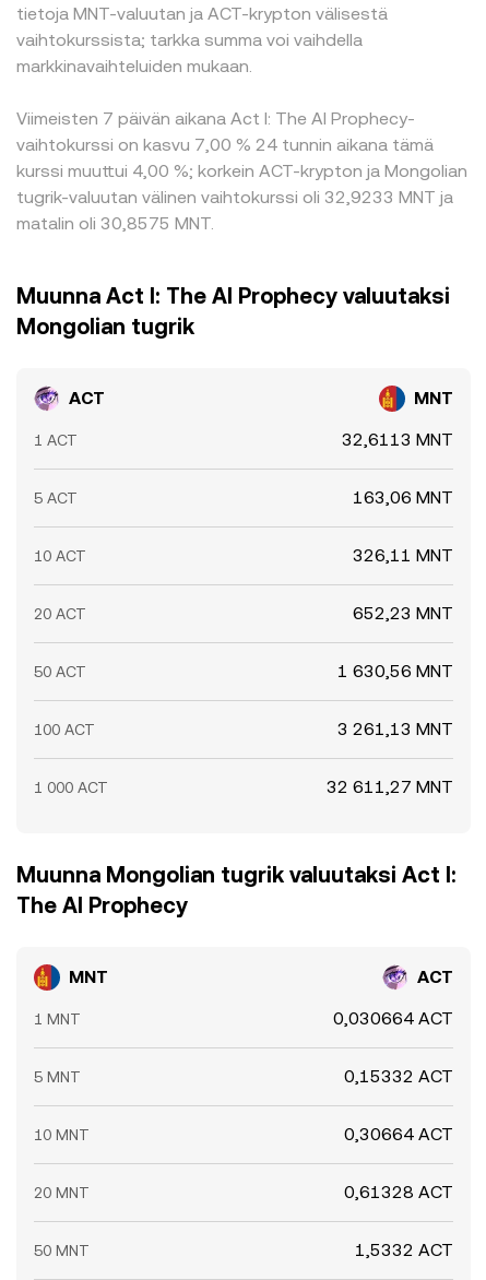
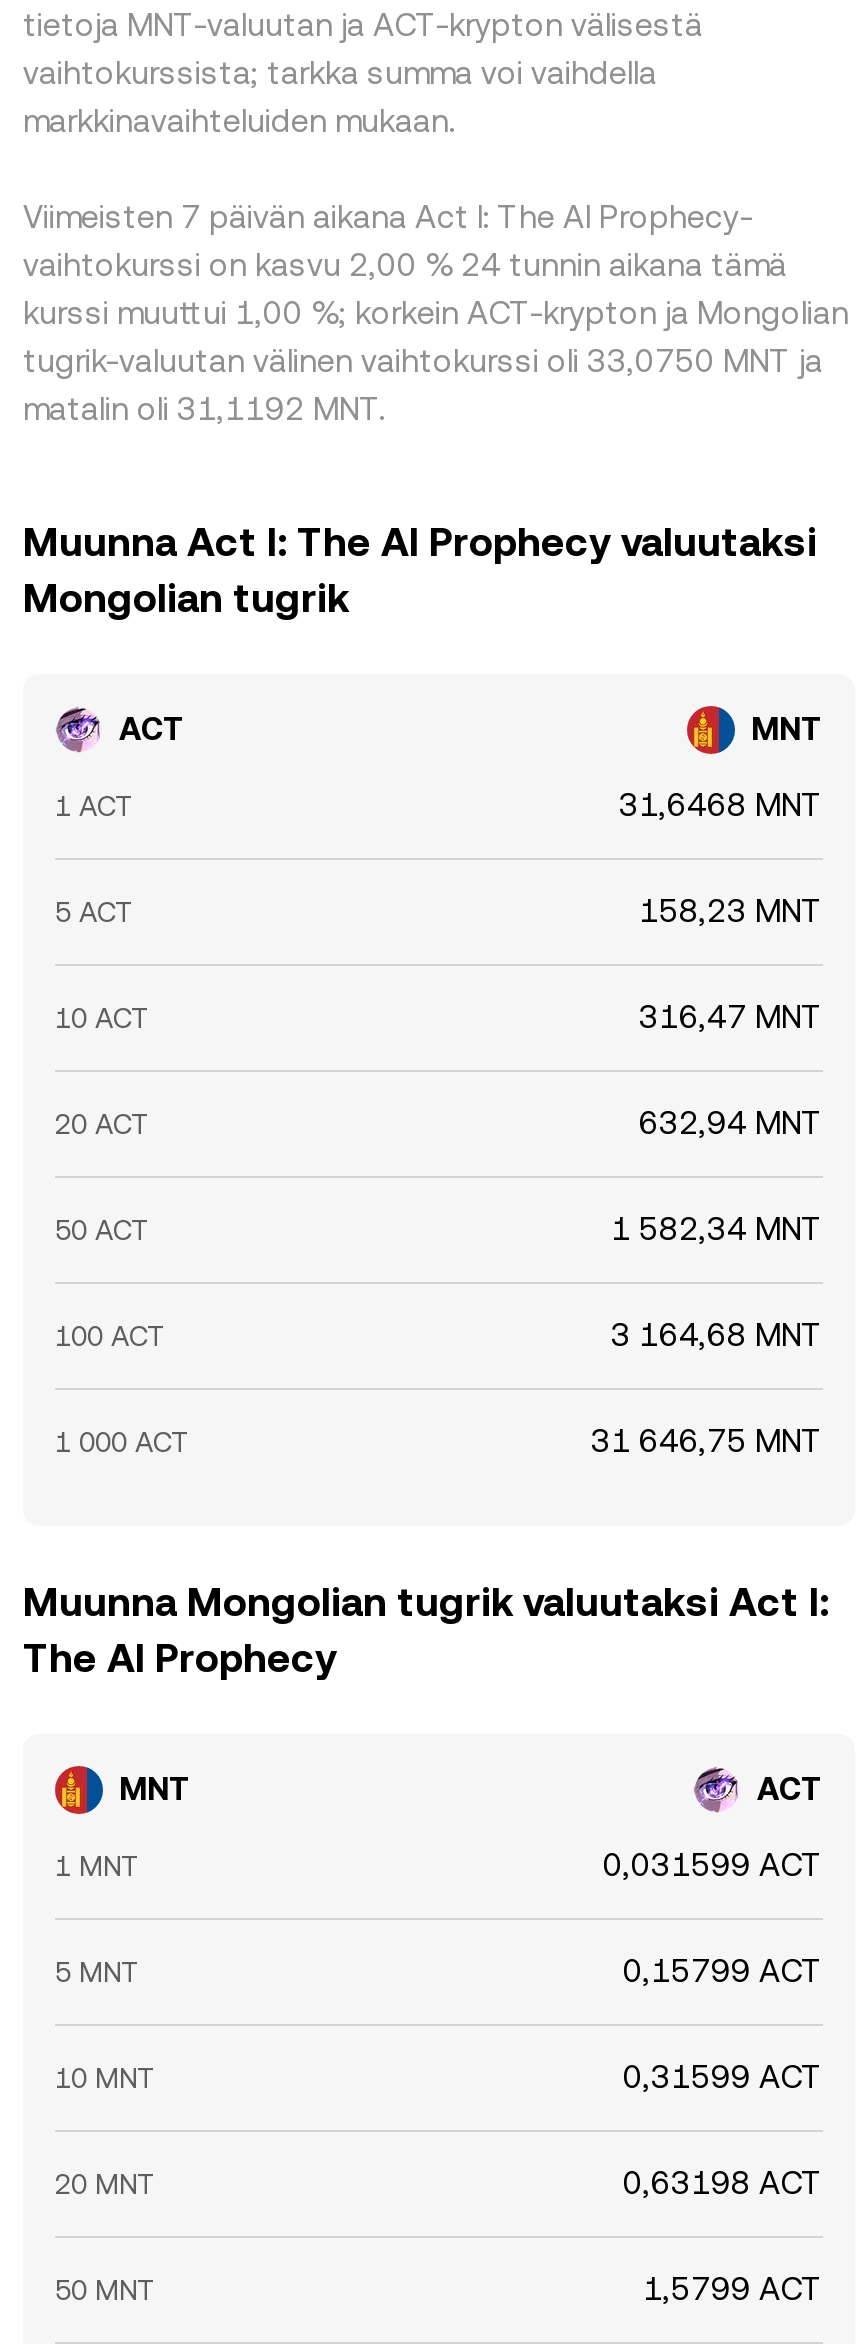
[16,134,434,155] vaihtokurssi on kasvu 7,00 % 24 tunnin aikana tämä -> [23,246,787,284] vaihtokurssi on kasvu 2,00 % 24 tunnin aikana tämä
[16,161,467,181] kurssi muuttui 4,00 %; korkein ACT-krypton ja Mongolian -> [23,294,849,332] kurssi muuttui 1,00 %; korkein ACT-krypton ja Mongolian
[16,187,453,208] tugrik-valuutan välinen vaihtokurssi oli 32,9233 MNT ja -> [23,342,823,380] tugrik-valuutan välinen vaihtokurssi oli 33,0750 MNT ja
[16,213,214,234] matalin oli 30,8575 MNT. -> [23,390,385,428] matalin oli 31,1192 MNT.
[342,429,453,450] 32,6113 MNT -> [619,786,823,824] 31,6468 MNT
[353,487,453,508] 163,06 MNT -> [639,892,823,930] 158,23 MNT
[353,545,453,566] 326,11 MNT -> [639,998,823,1036] 316,47 MNT
[353,603,453,624] 652,23 MNT -> [639,1104,823,1142] 632,94 MNT
[337,661,453,682] 1 630,56 MNT -> [611,1210,823,1248] 1 582,34 MNT
[337,719,453,739] 3 261,13 MNT -> [611,1316,823,1354] 3 164,68 MNT
[327,777,453,797] 32 611,27 MNT -> [591,1422,823,1460] 31 646,75 MNT
[333,1008,453,1029] 0,030664 ACT -> [603,1846,823,1884] 0,031599 ACT
[344,1066,453,1087] 0,15332 ACT -> [623,1952,823,1990] 0,15799 ACT
[344,1124,453,1145] 0,30664 ACT -> [623,2058,823,2096] 0,31599 ACT
[344,1182,453,1202] 0,61328 ACT -> [623,2164,823,2202] 0,63198 ACT
[355,1240,453,1260] 1,5332 ACT -> [643,2270,823,2308] 1,5799 ACT

